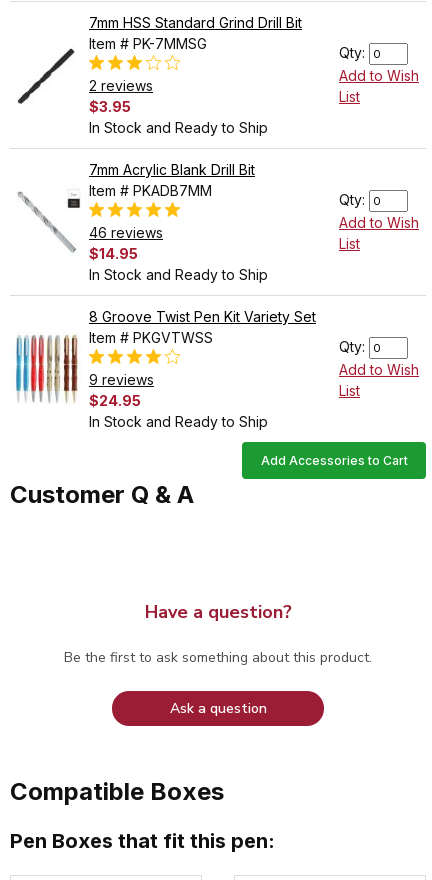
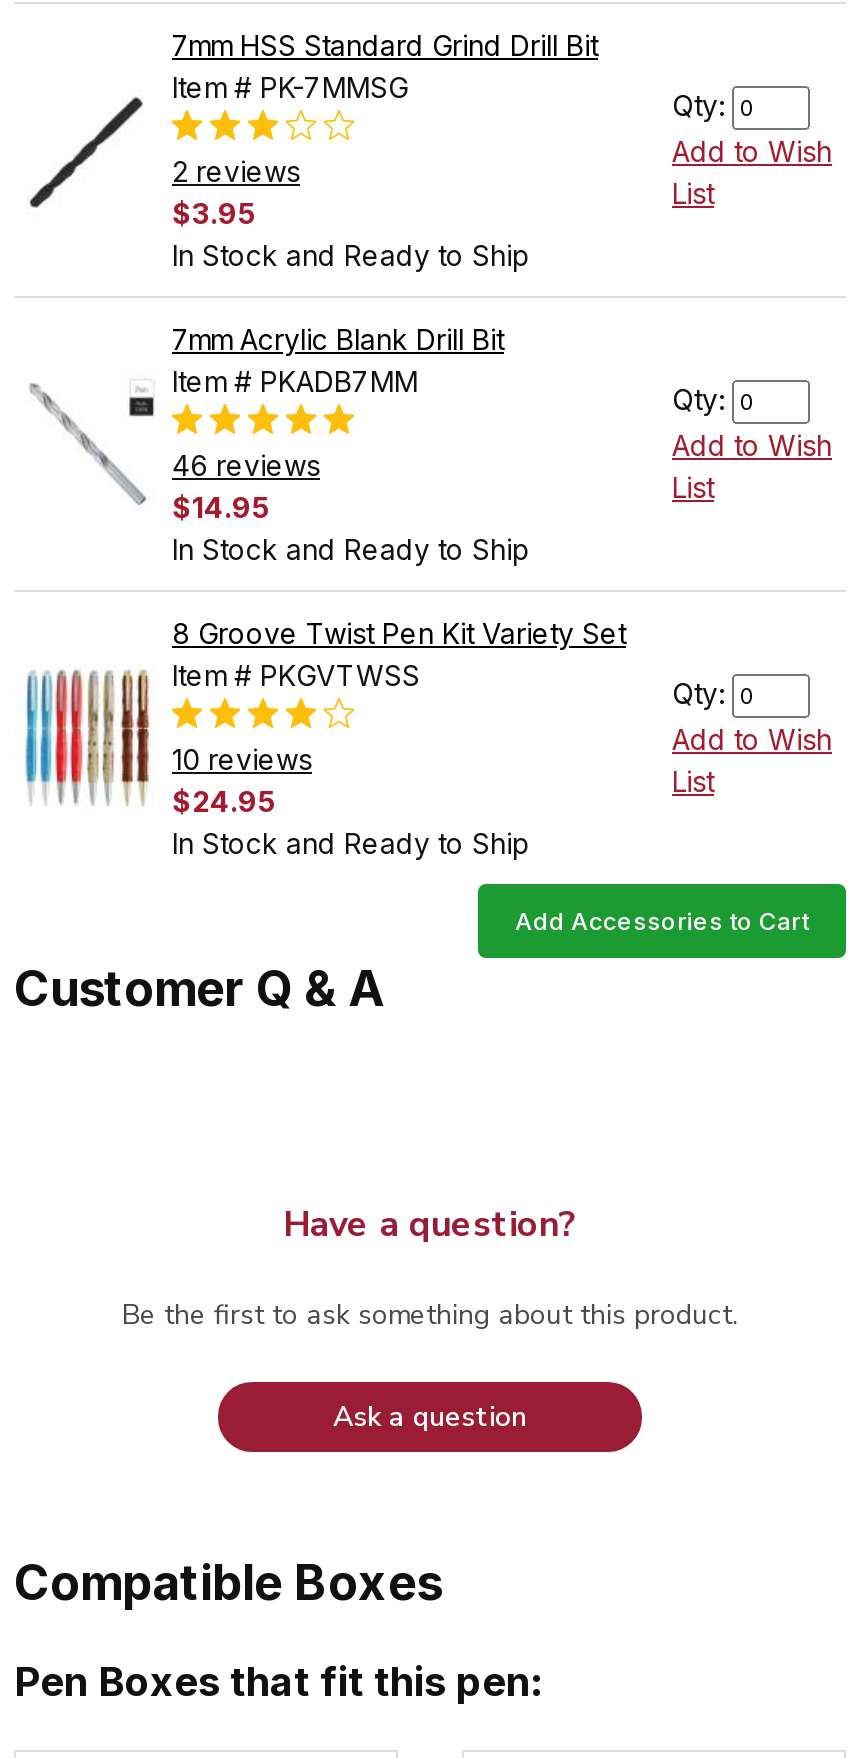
[89,371,154,388] 9 reviews -> [172,742,312,776] 10 reviews

